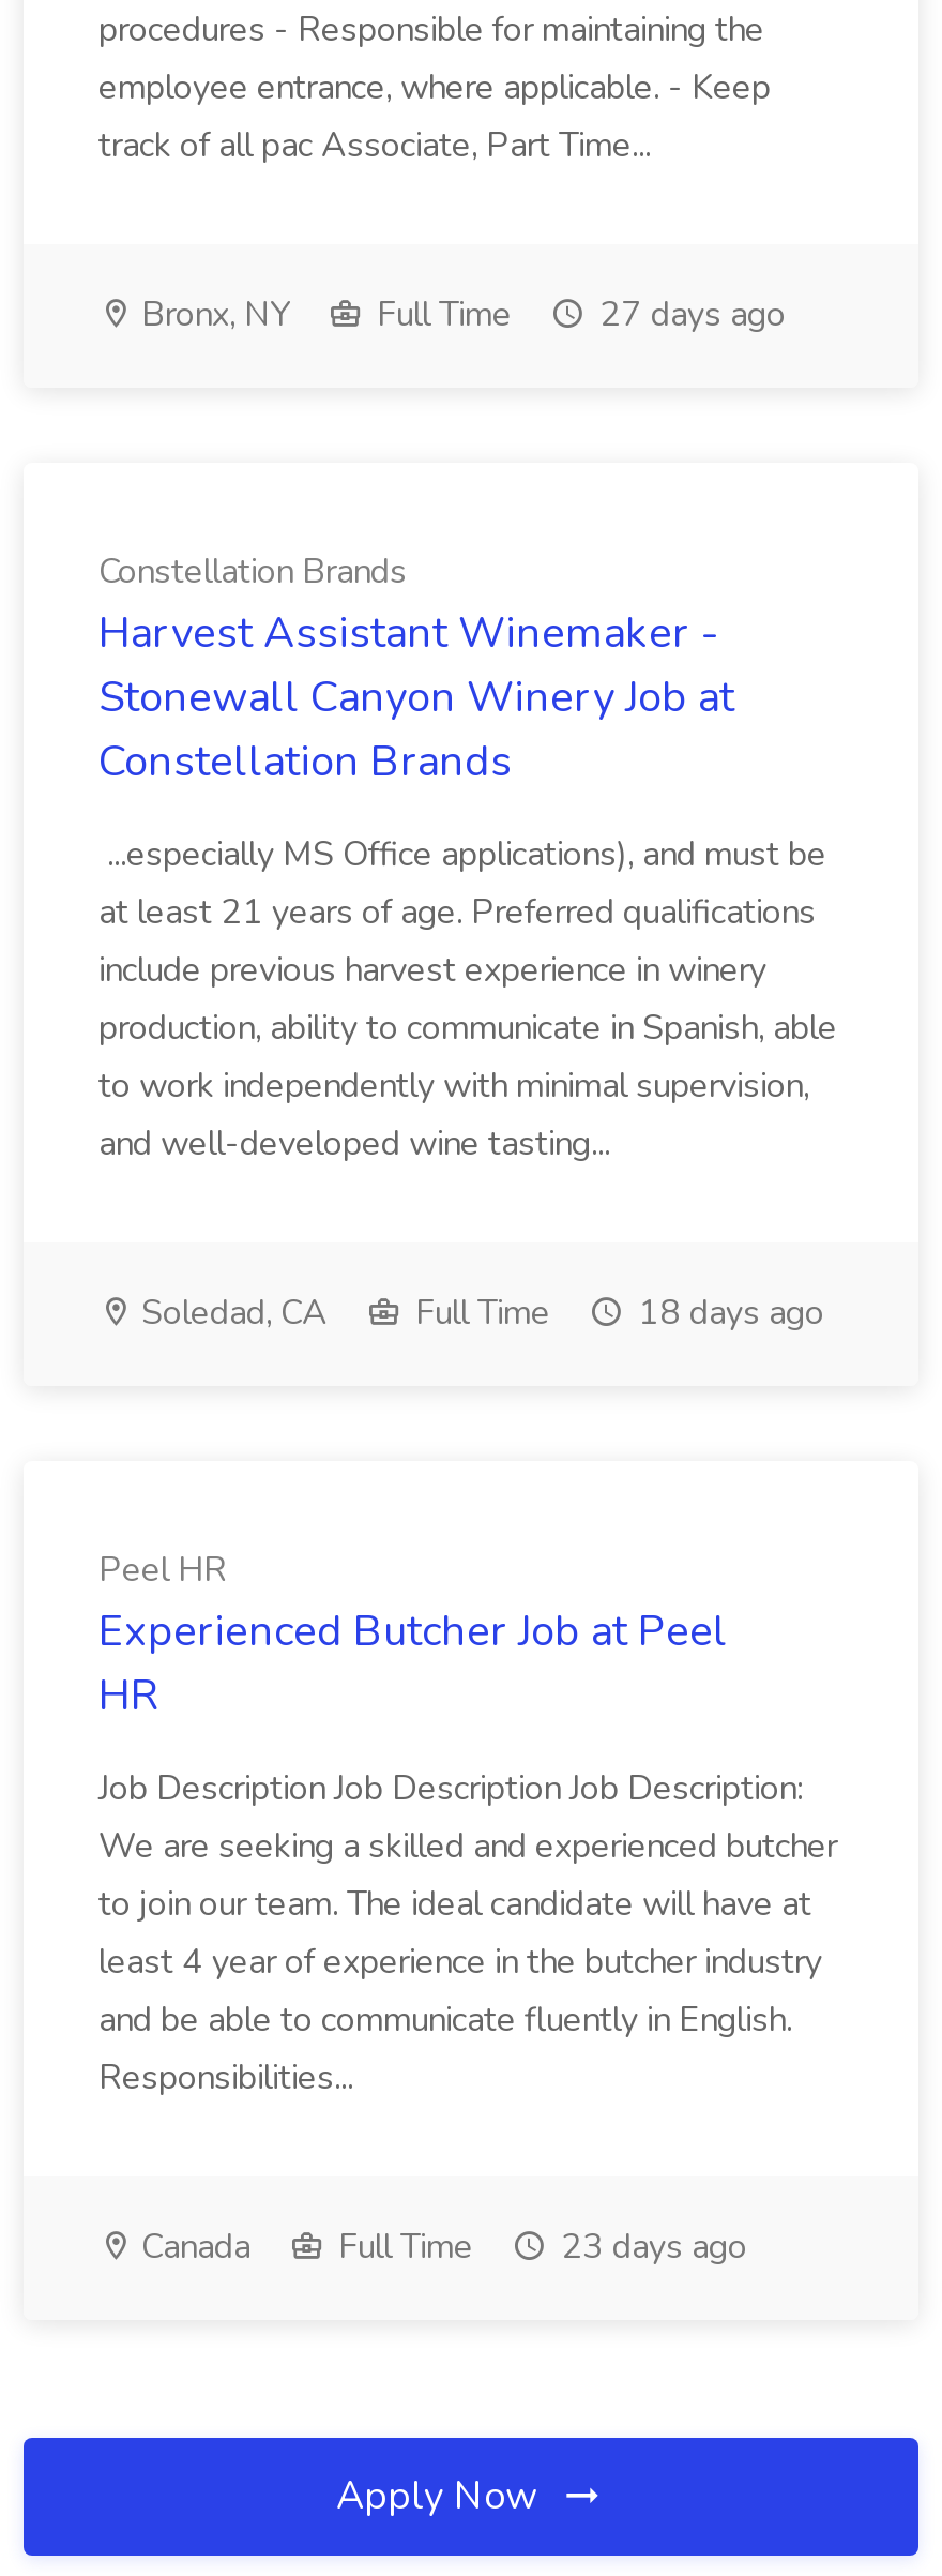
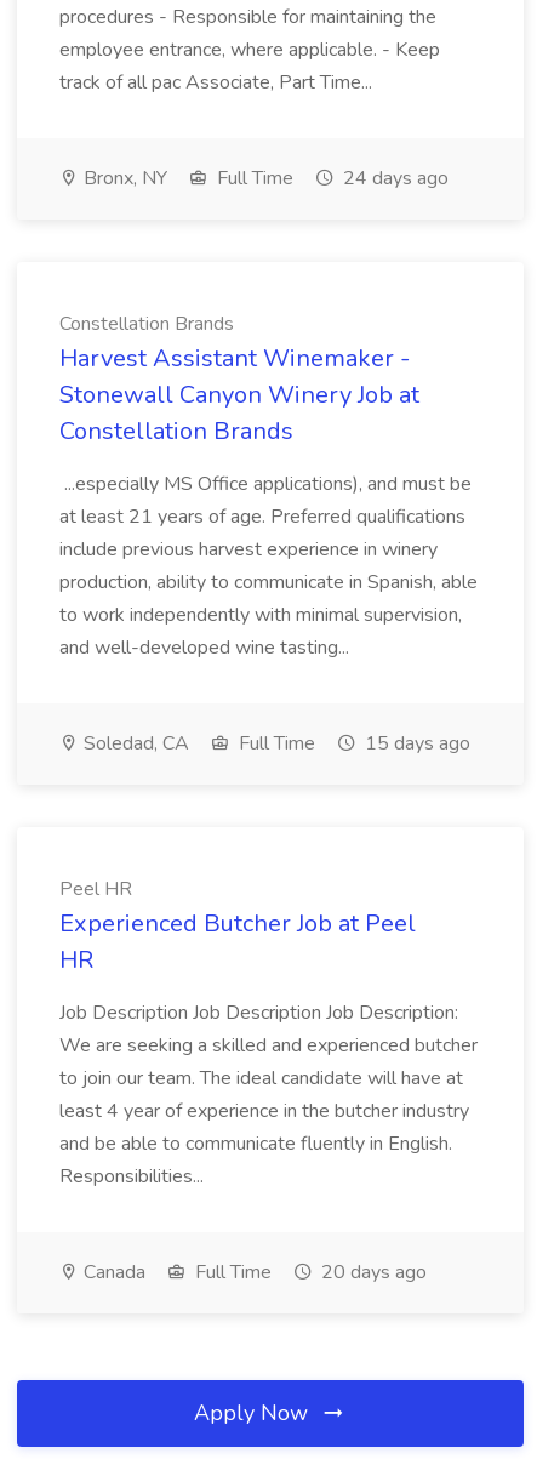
[133,291,786,338] Bronx, NY Full Time 27 days ago -> [79,165,449,192] Bronx, NY Full Time 24 days ago
[133,1290,824,1337] Soledad, CA Full Time 18 days ago -> [79,730,470,757] Soledad, CA Full Time 15 days ago
[133,2224,747,2271] Canada Full Time 23 days ago -> [79,1259,427,1286] Canada Full Time 20 days ago

